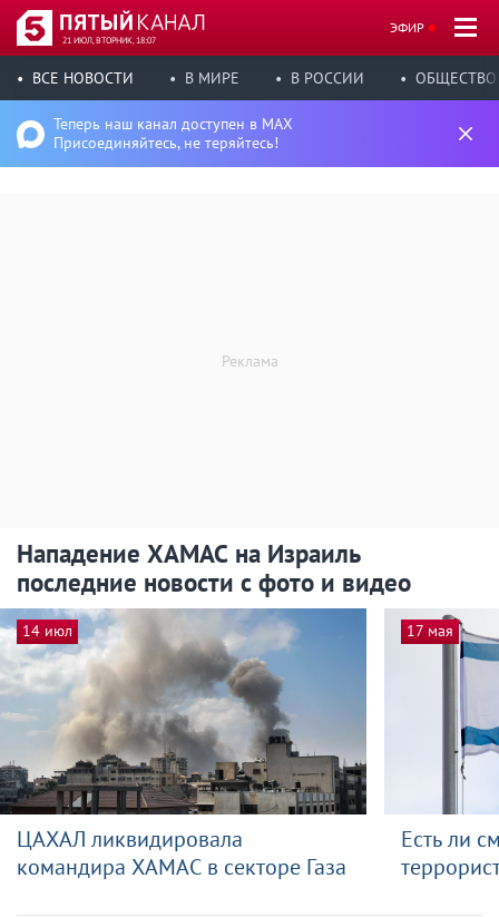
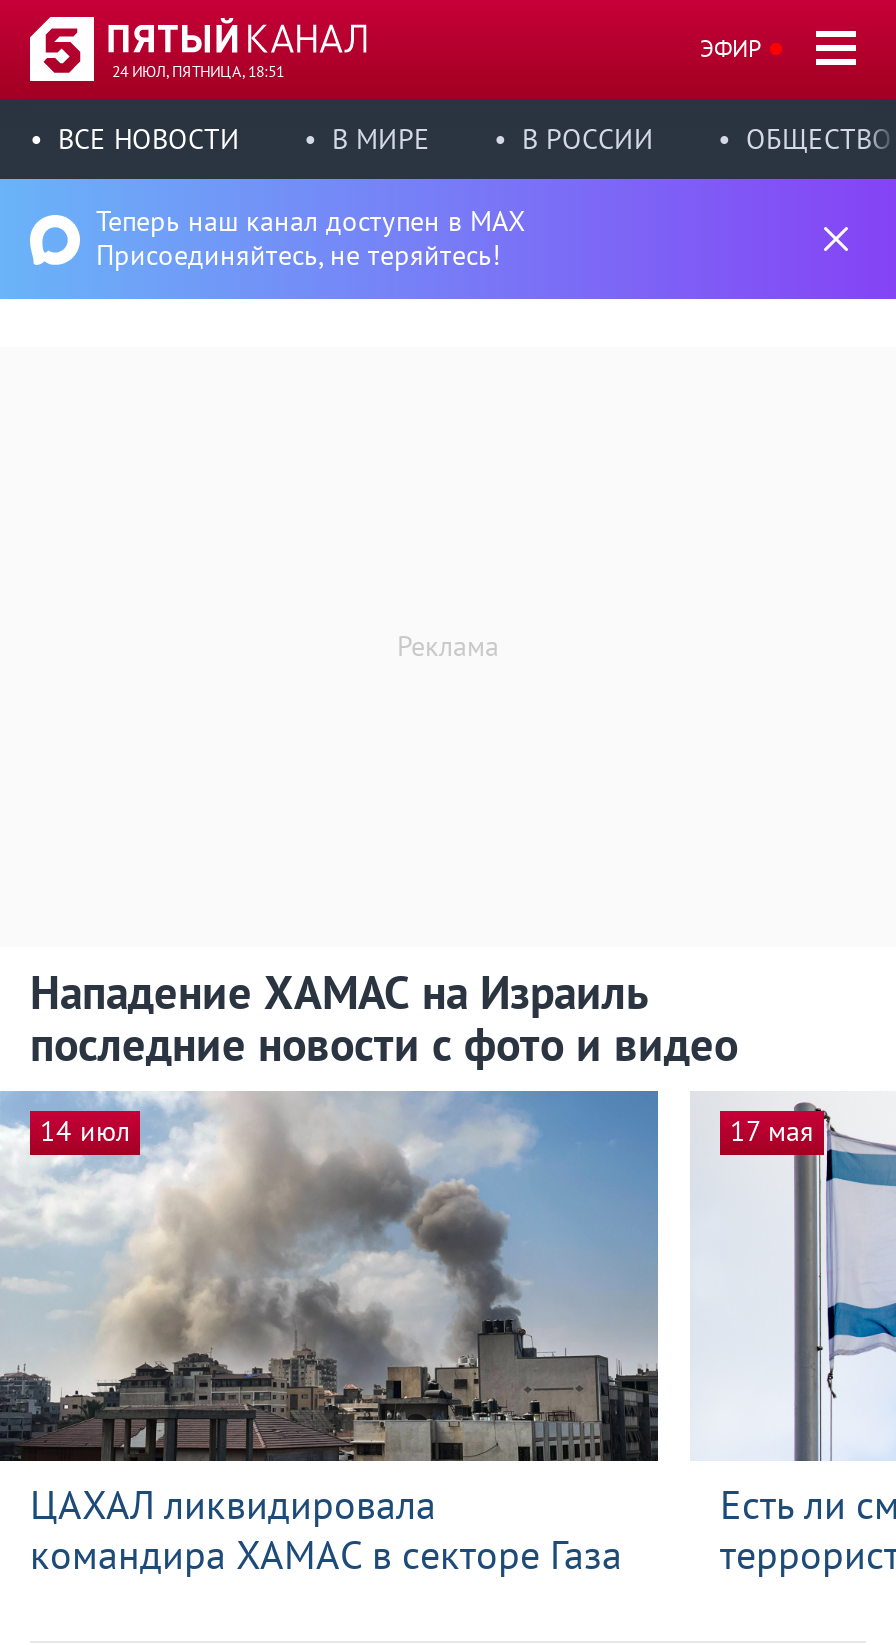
[62,35,156,46] 21 ИЮЛ, ВТОРНИК, 18:07 -> [112,61,284,81] 24 ИЮЛ, ПЯТНИЦА, 18:51

